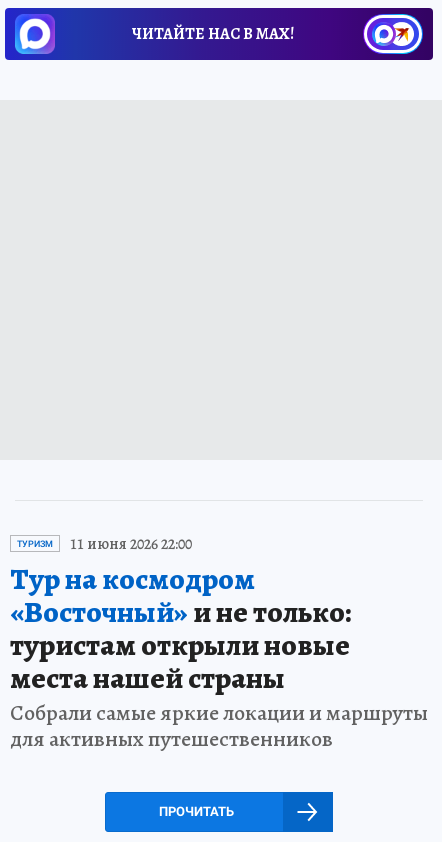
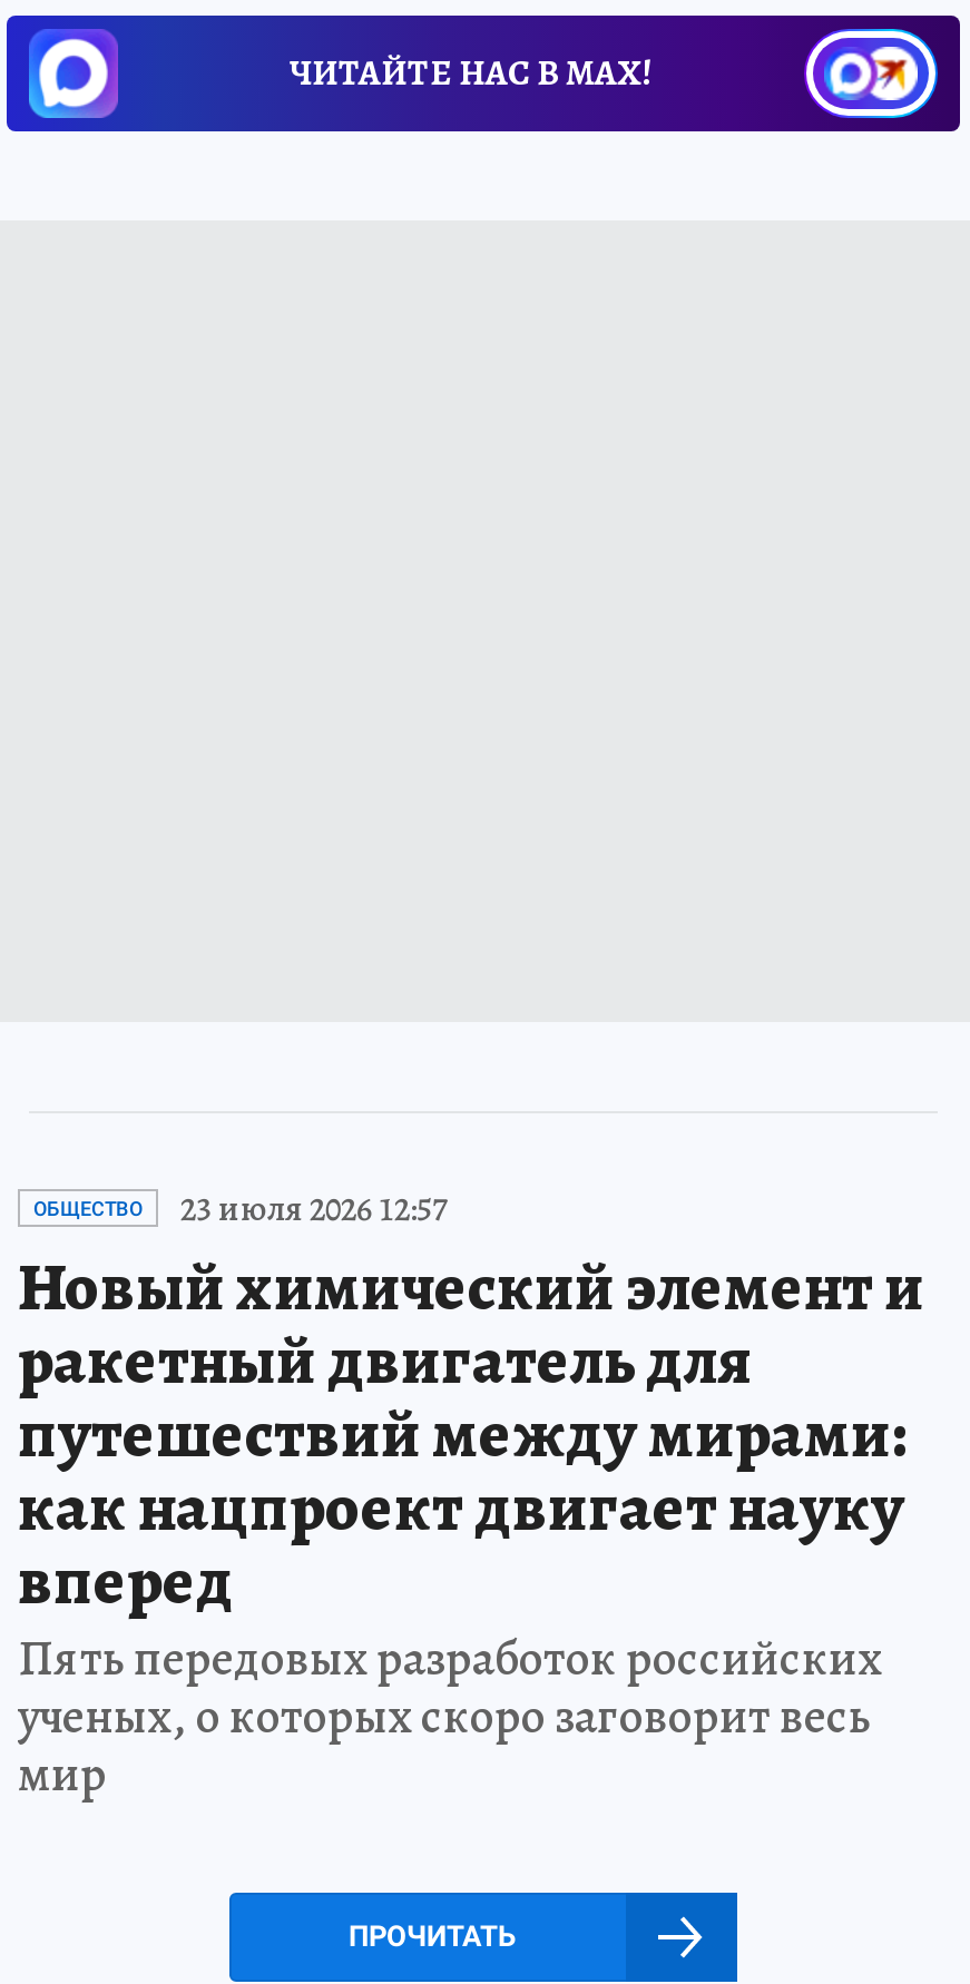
[10,533,428,754] ТУРИЗМ | 11 июня 2026 22:00 | Тур на космодром | «Восточный»и не только: | туристам открыли новые | места нашей страны | Собрали самые яркие локации и маршруты | для активных путешественников -> [18,1184,924,1807] ОБЩЕСТВО | 23 июля 2026 12:57 | Новый химический элемент и | ракетный двигатель для | путешествий между мирами: | как нацпроект двигает науку | вперед | Пять передовых разработок российских | ученых, о которых скоро заговорит весь | мир

